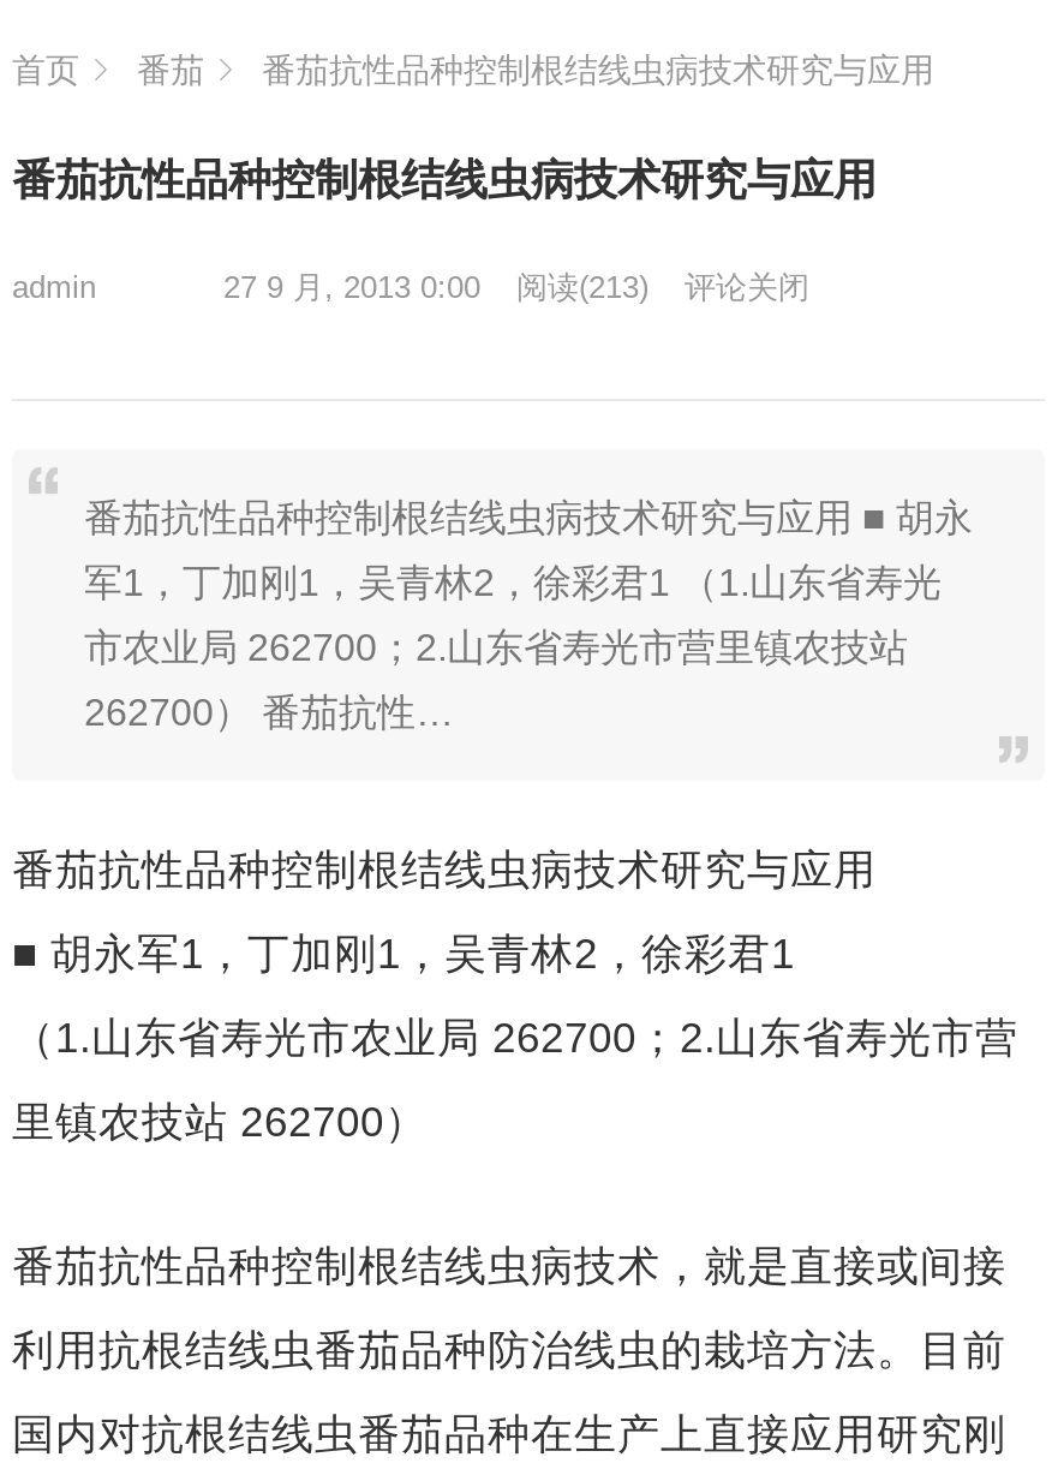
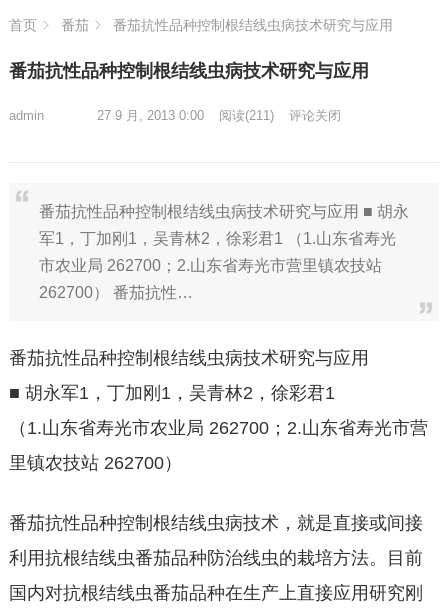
[223,269,809,305] 27 9 月, 2013 0:00 阅读(213) 评论关闭 -> [97,108,341,123] 27 9 月, 2013 0:00 阅读(211) 评论关闭

